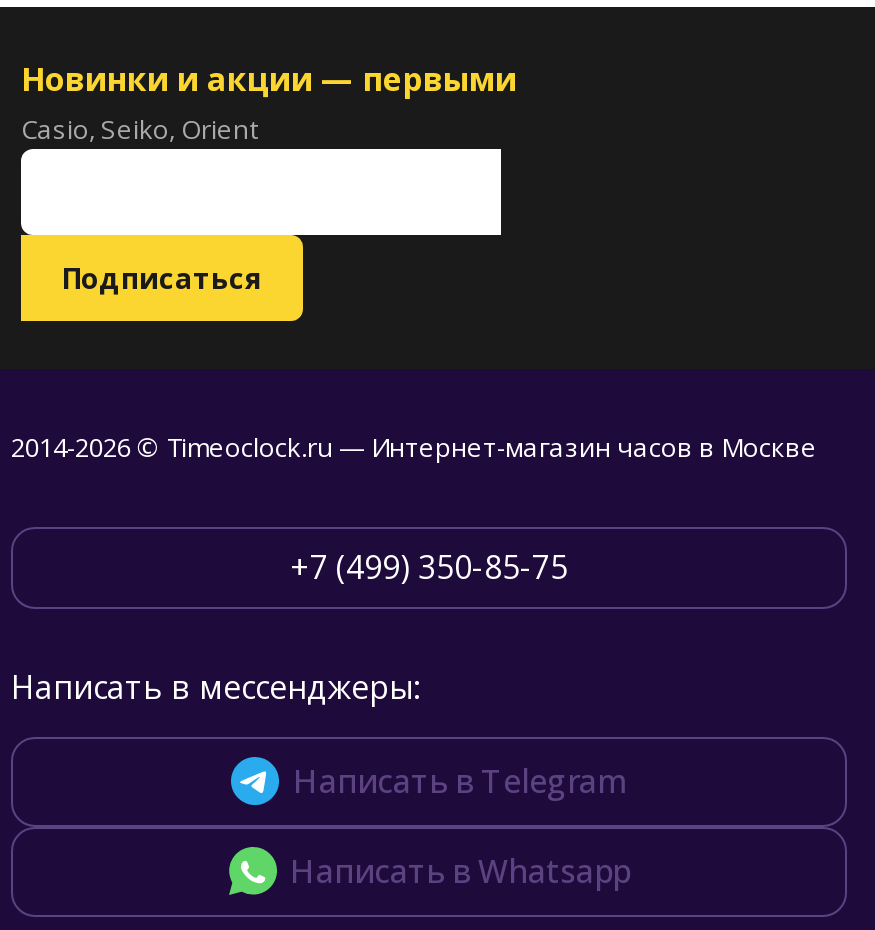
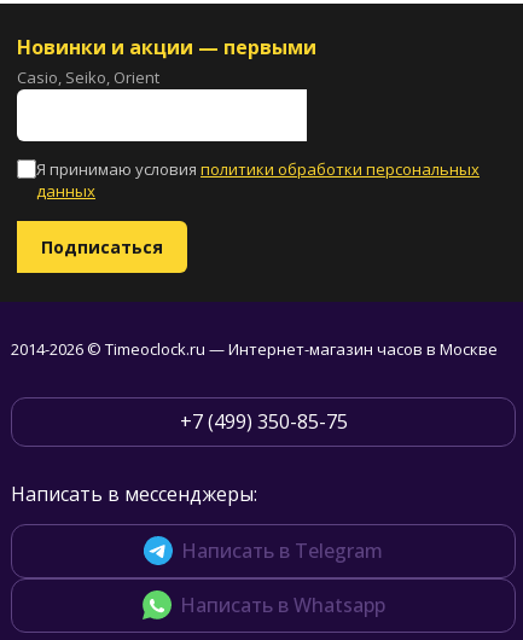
none -> [36,158,480,202] Я принимаю условия политики обработки персональных | данных

